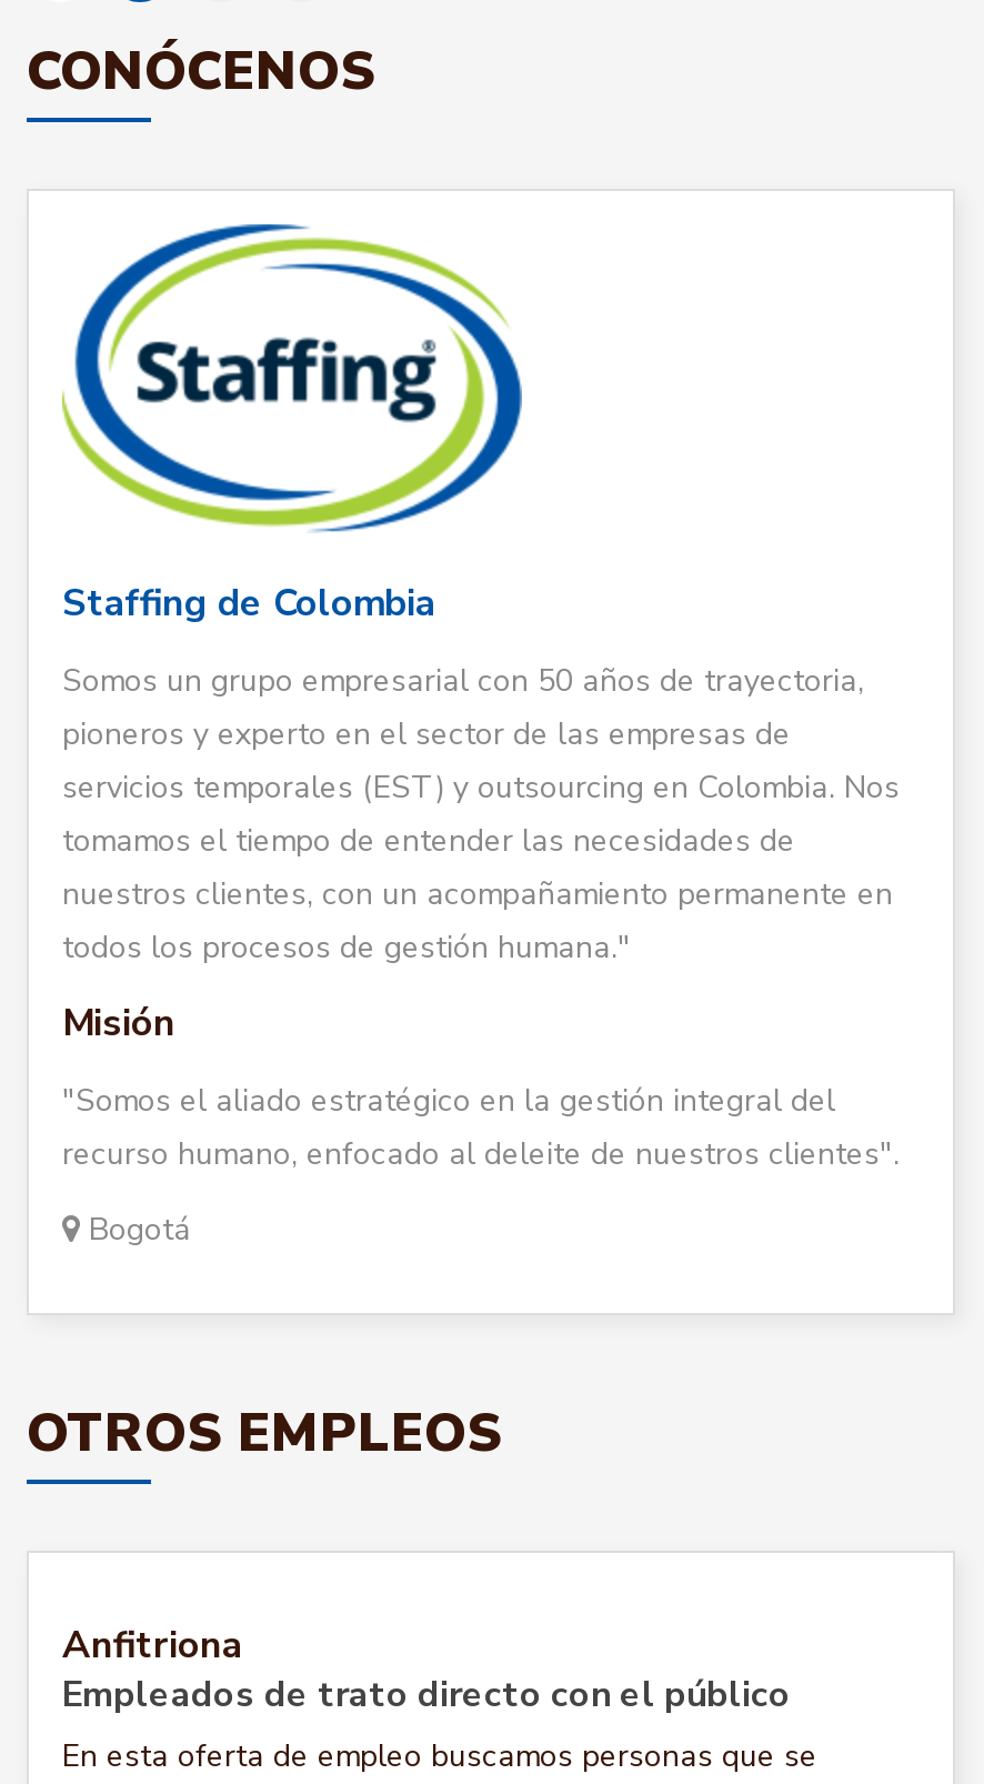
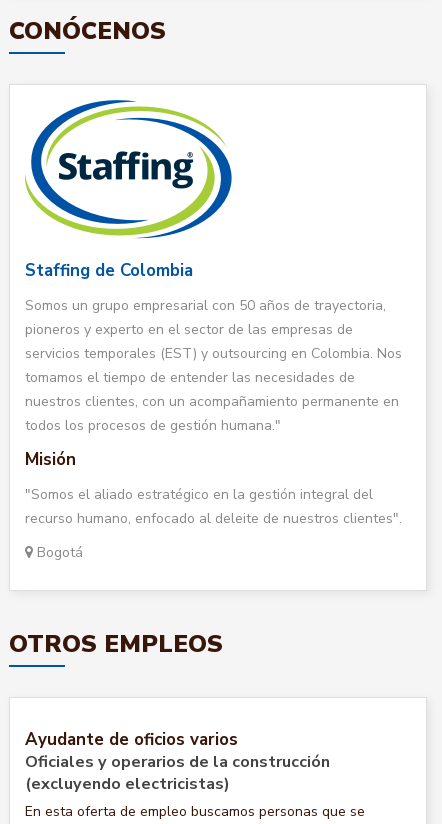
[62,1620,791,1720] Anfitriona | Empleados de trato directo con el público -> [25,728,330,795] Ayudante de oficios varios | Oficiales y operarios de la construcción | (excluyendo electricistas)

